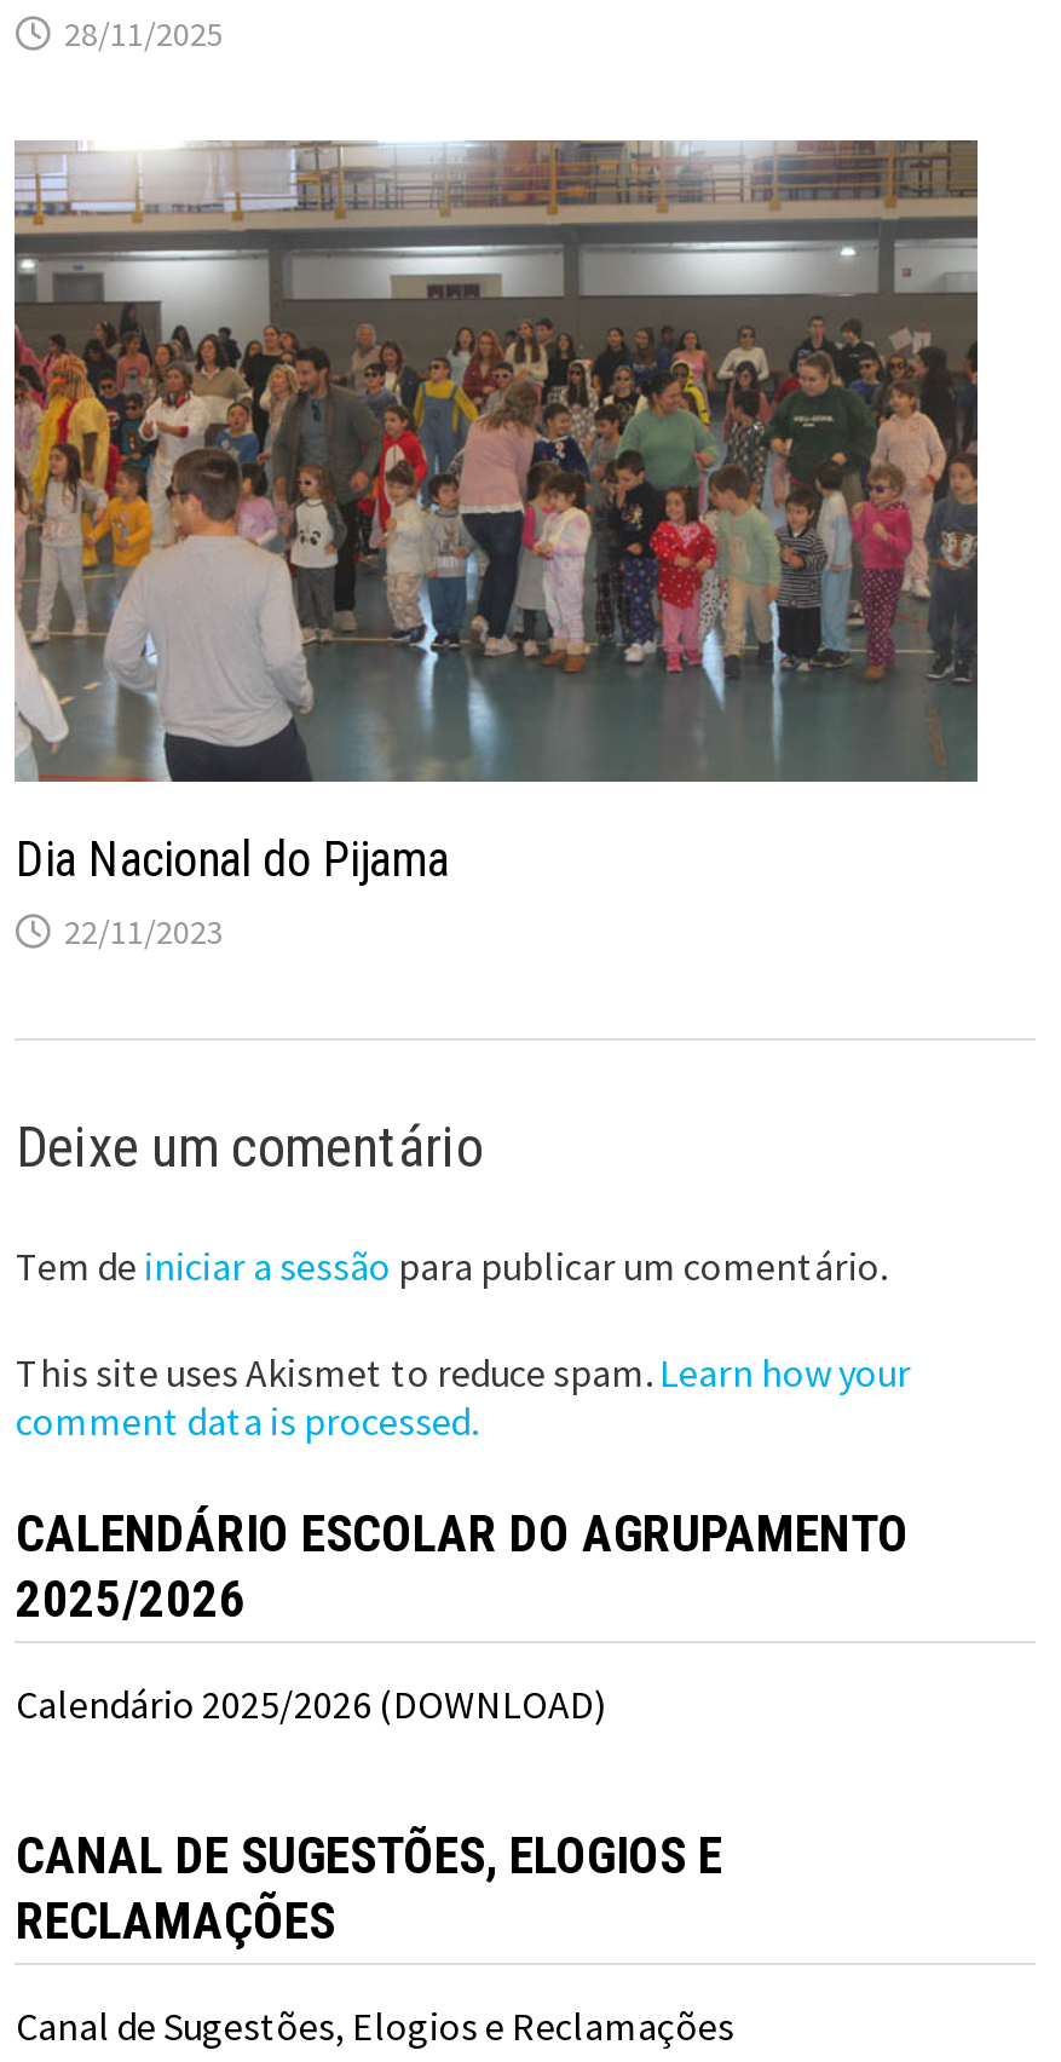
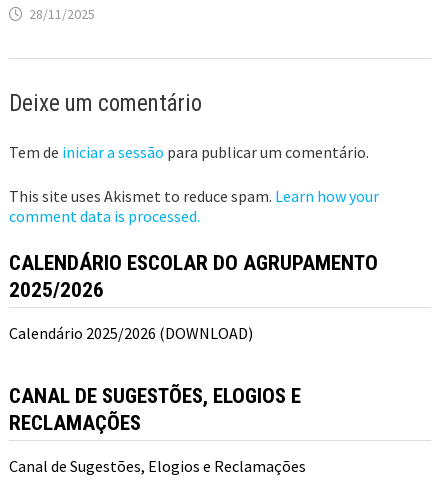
[12,138,980,953] [image] | Dia Nacional do Pijama | 22/11/2023 -> none

